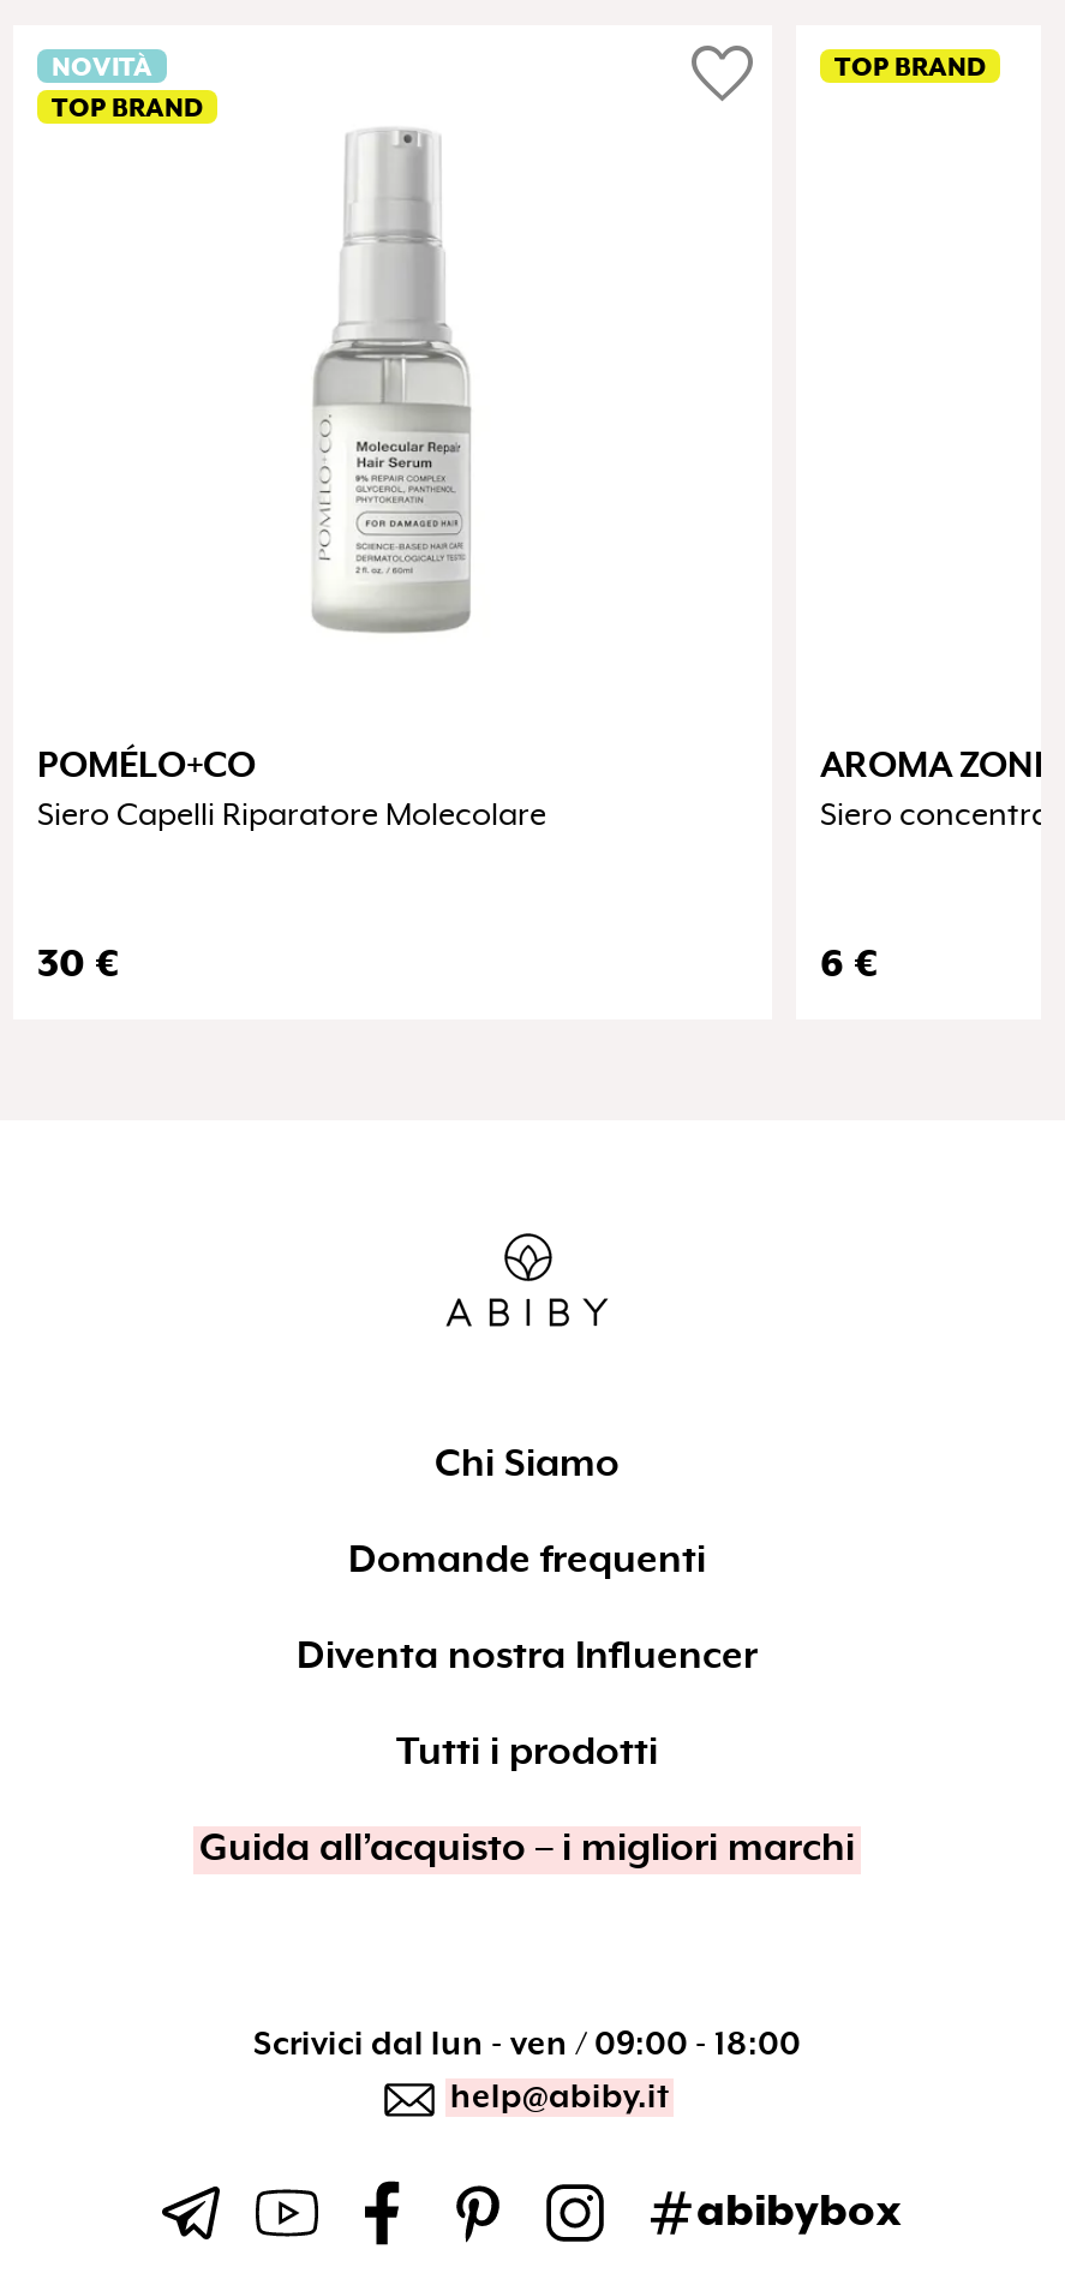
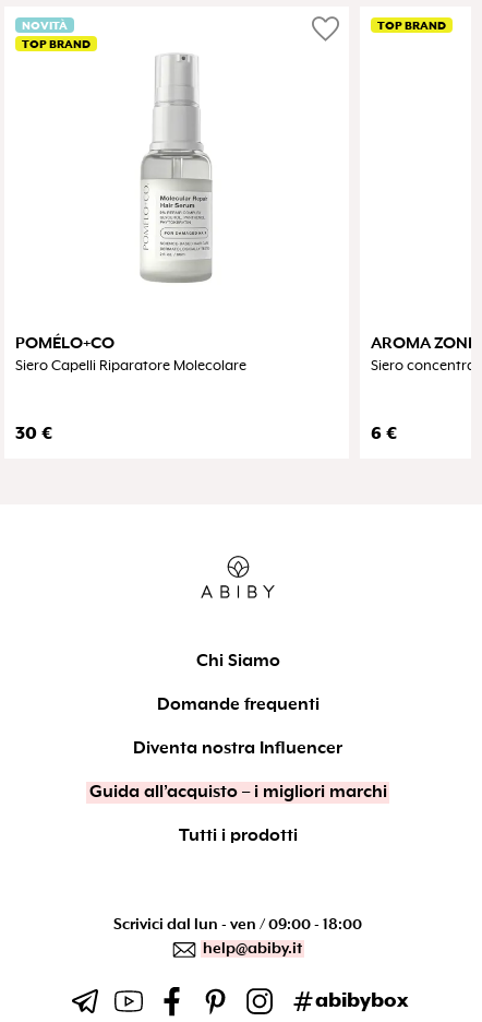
moved [396,1732,658,1775] -> [178,826,297,846]: Tutti i prodotti
moved [199,1828,855,1871] -> [89,783,387,802]: Guida all’acquisto – i migliori marchi

